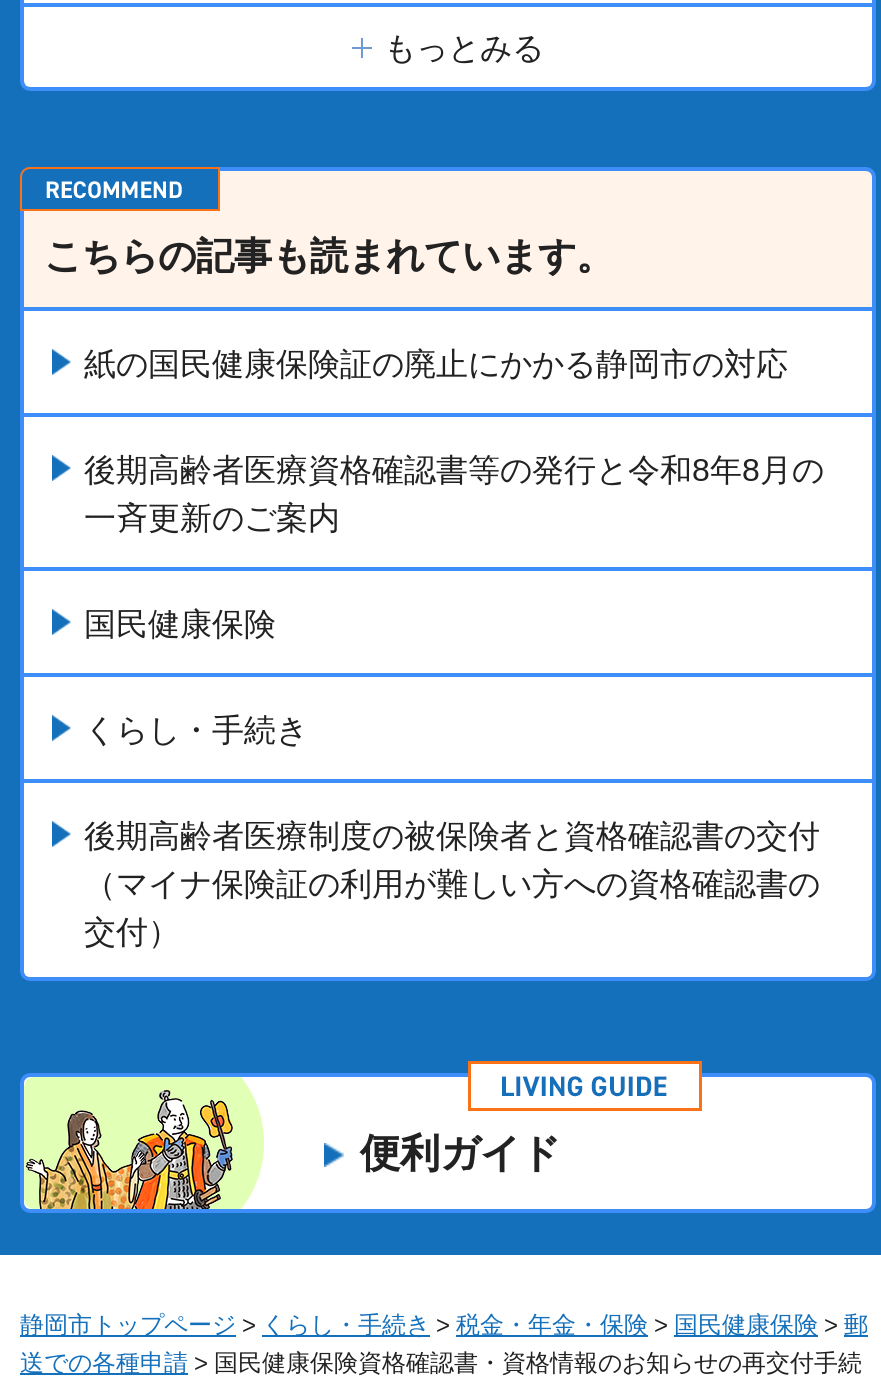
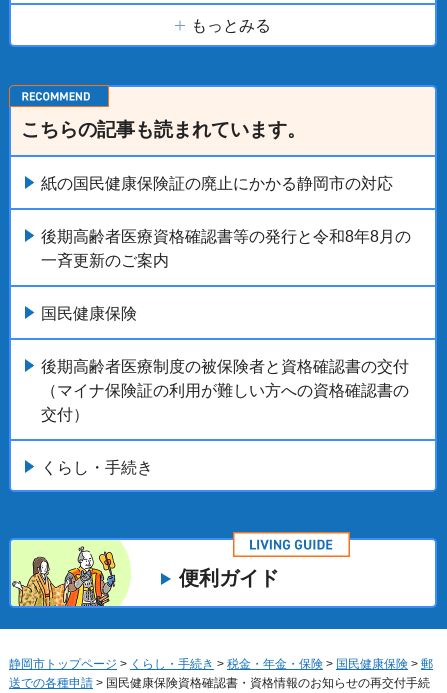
moved [84,712,308,746] -> [41,459,153,476]: くらし・手続き
moved [84,818,820,948] -> [41,358,409,423]: 後期高齢者医療制度の被保険者と資格確認書の交付 | （マイナ保険証の利用が難しい方への資格確認書の | 交付）

